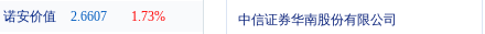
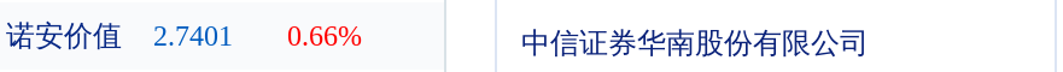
[70,9,106,24] 2.6607 -> [153,19,233,53] 2.7401
[131,9,165,24] 1.73% -> [287,19,362,53] 0.66%

